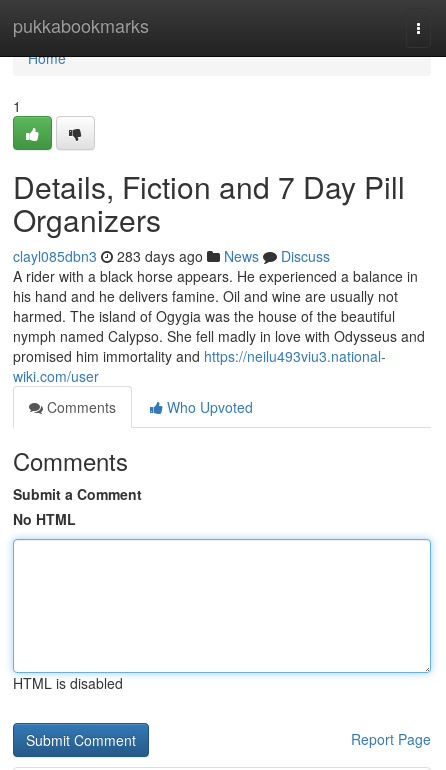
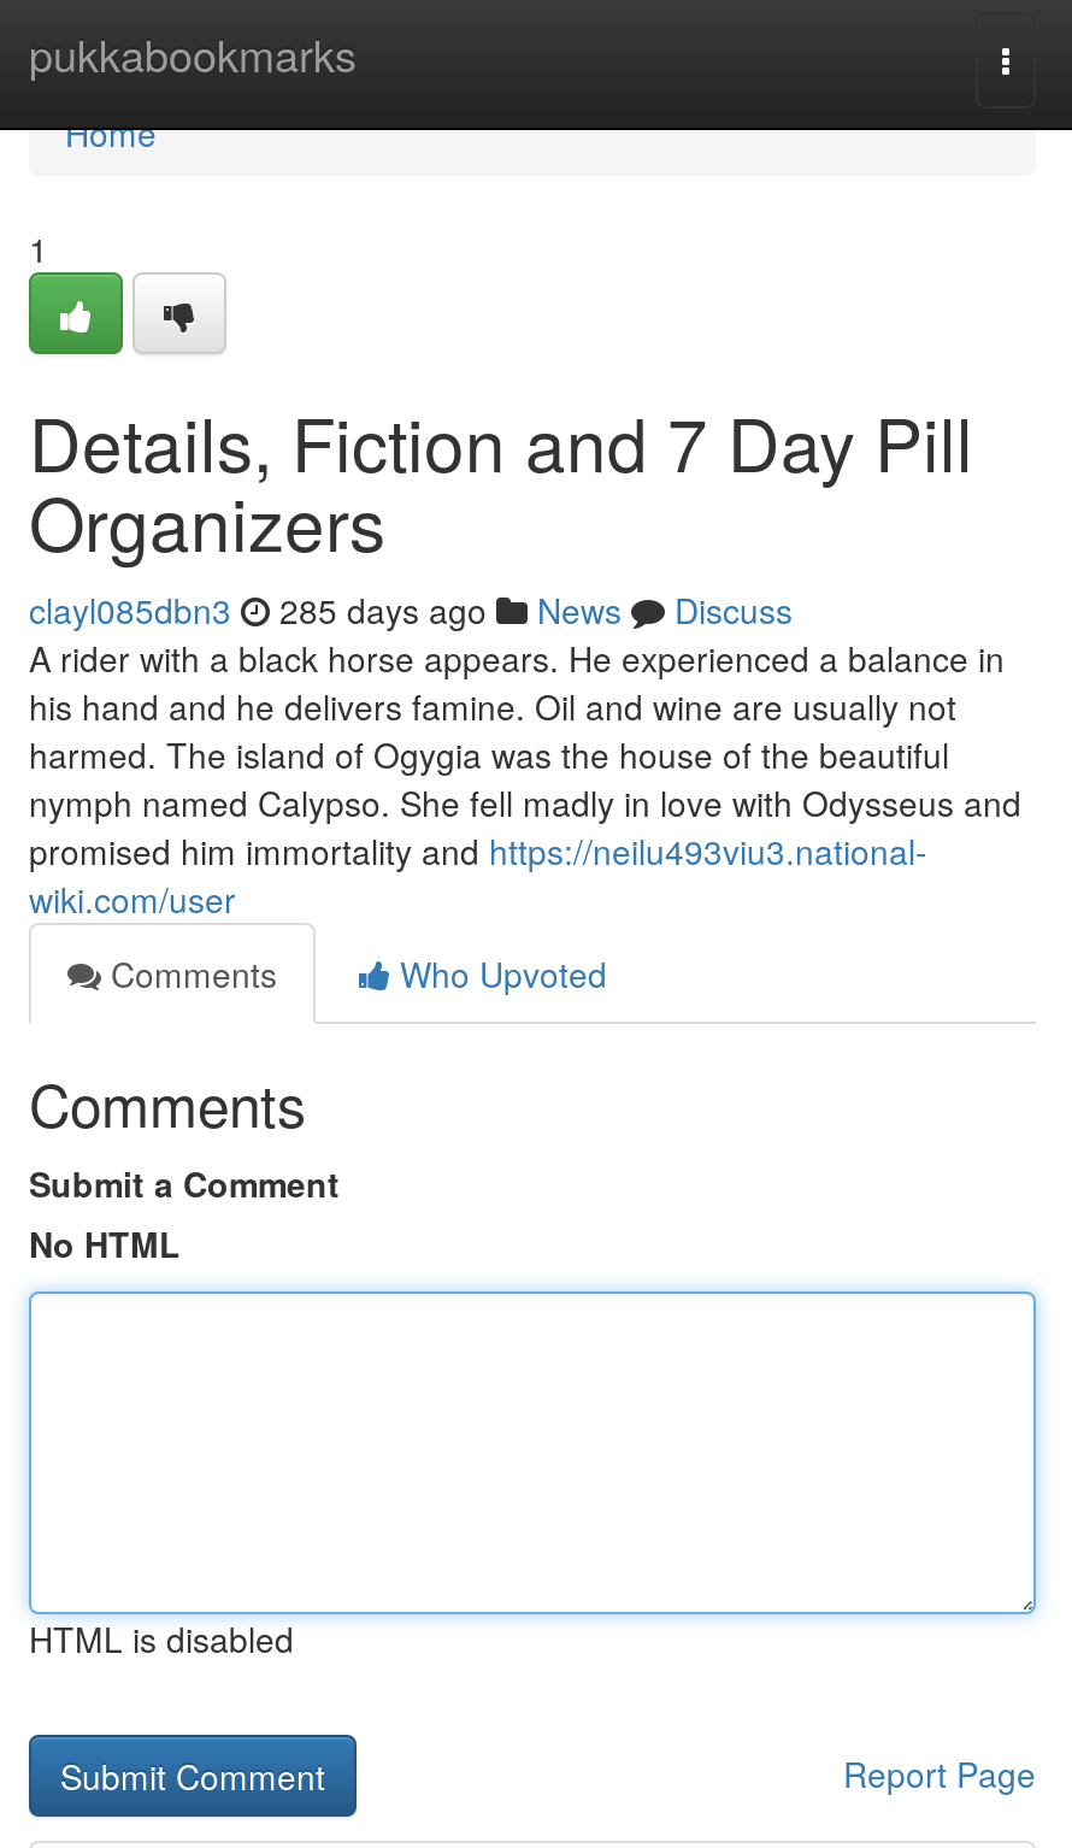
[13,246,330,266] clayl085dbn3 283 days ago News Discuss -> [29,585,793,634] clayl085dbn3 285 days ago News Discuss

